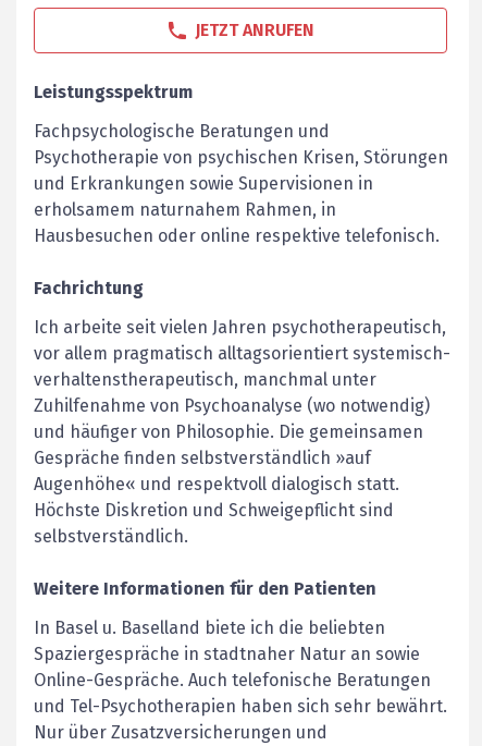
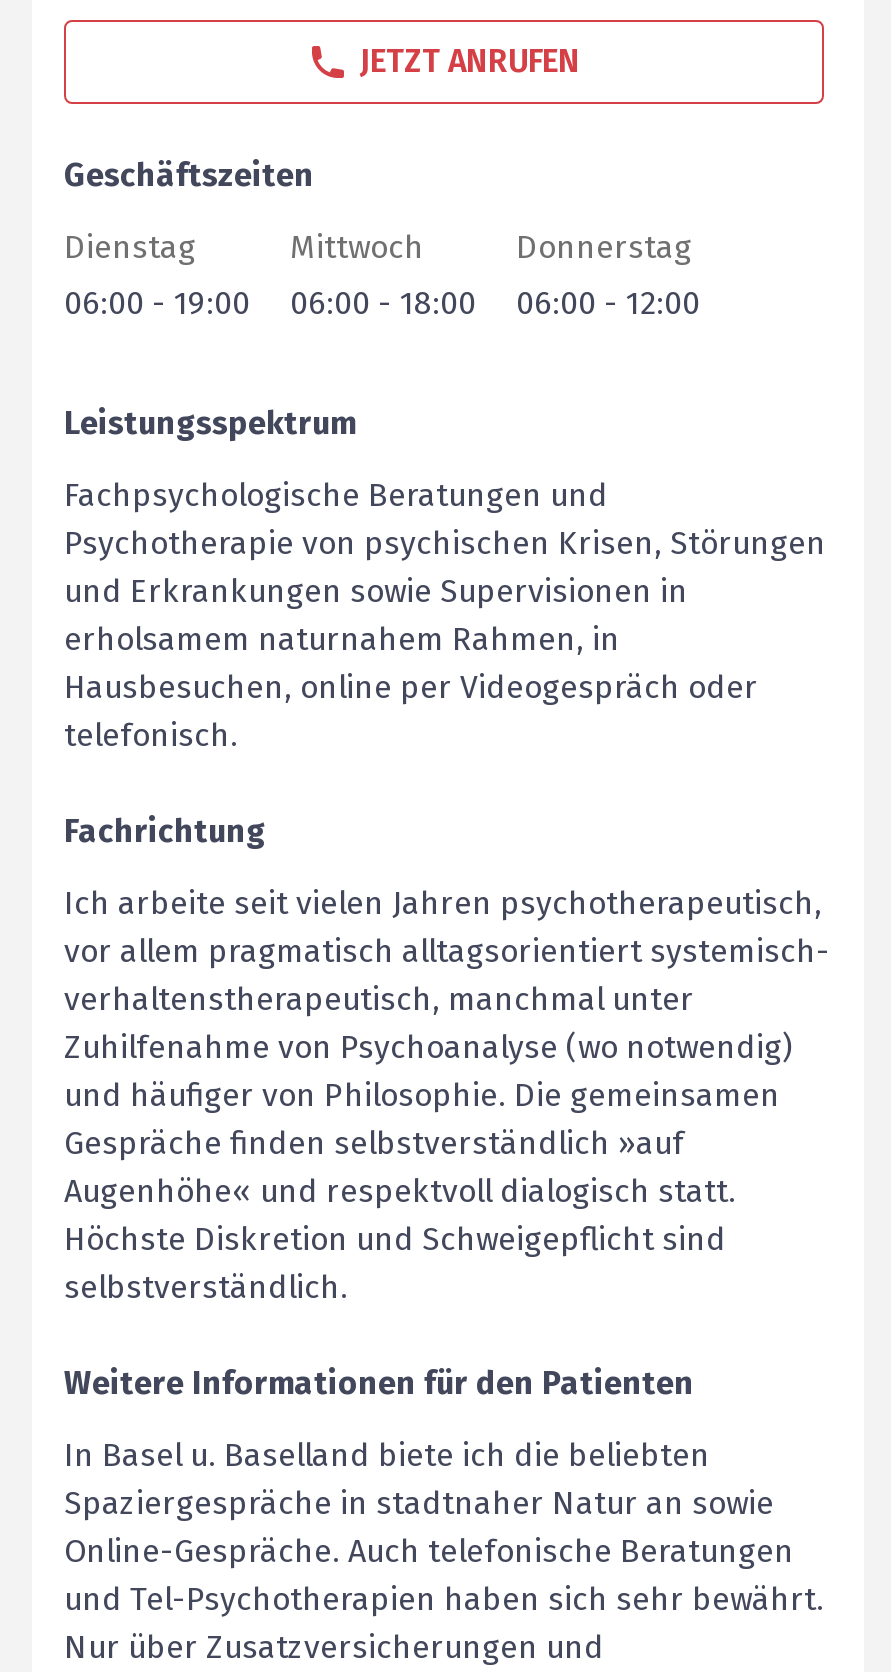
none -> [64,156,314,322] Geschäftszeiten | Dienstag | 06:00 - 19:00
none -> [290,228,476,322] Mittwoch | 06:00 - 18:00
none -> [516,228,700,322] Donnerstag | 06:00 - 12:00
[34,225,440,246] Hausbesuchen oder online respektive telefonisch. -> [64,668,758,754] Hausbesuchen, online per Videogespräch oder | telefonisch.

